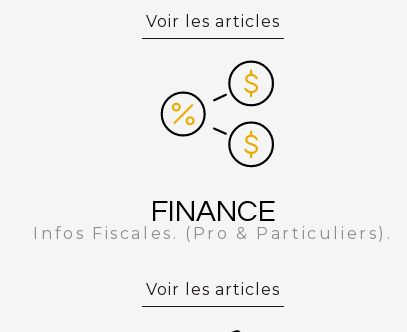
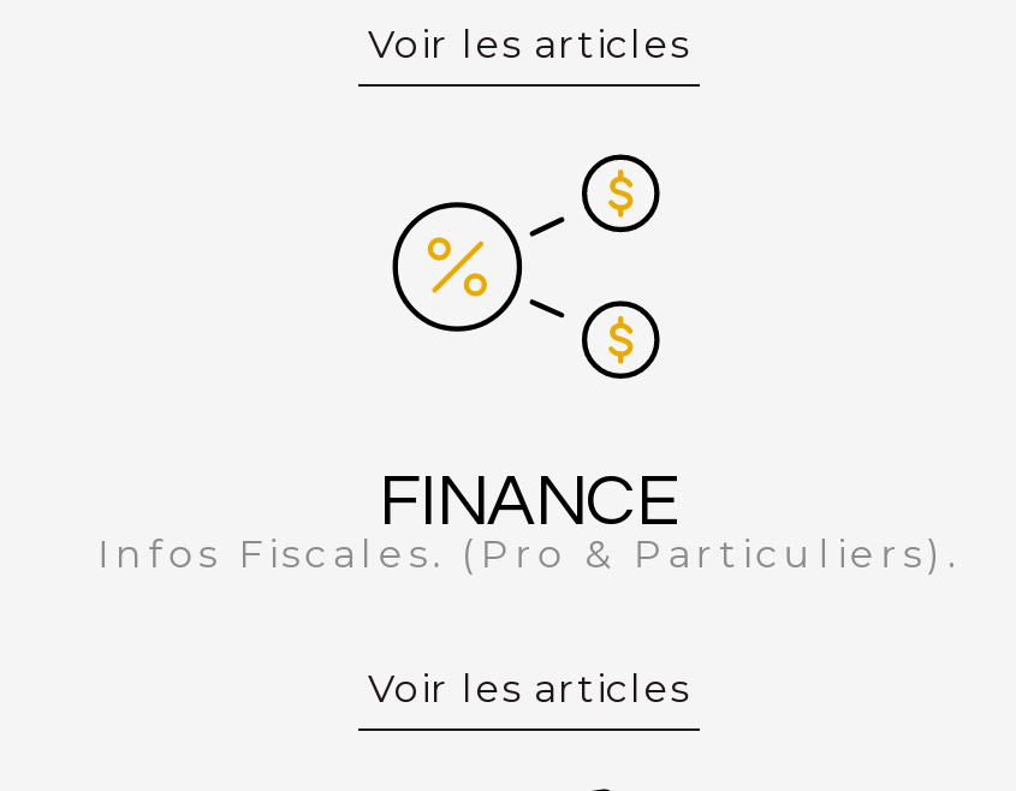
[227,59,275,108] [image] -> [560,137,676,250] [image]
[156,87,210,141] [image] -> [390,200,524,334] [image]
[227,120,275,169] [image] -> [558,284,676,397] [image]

